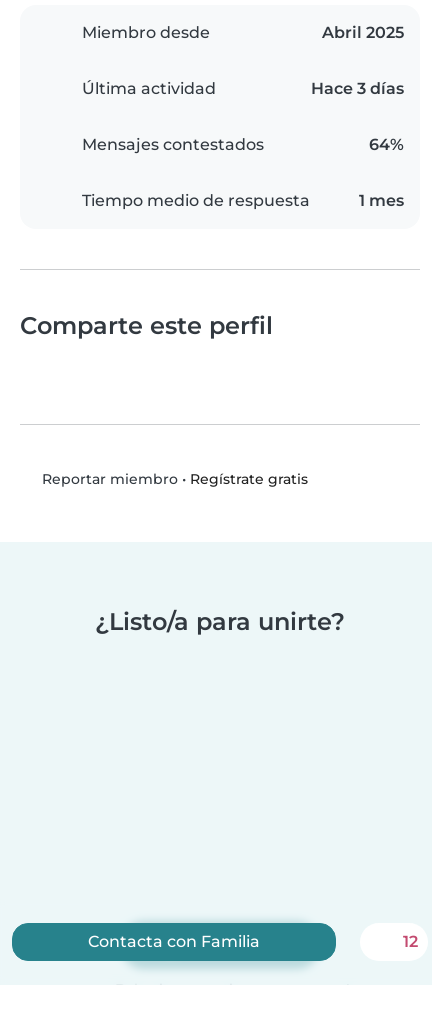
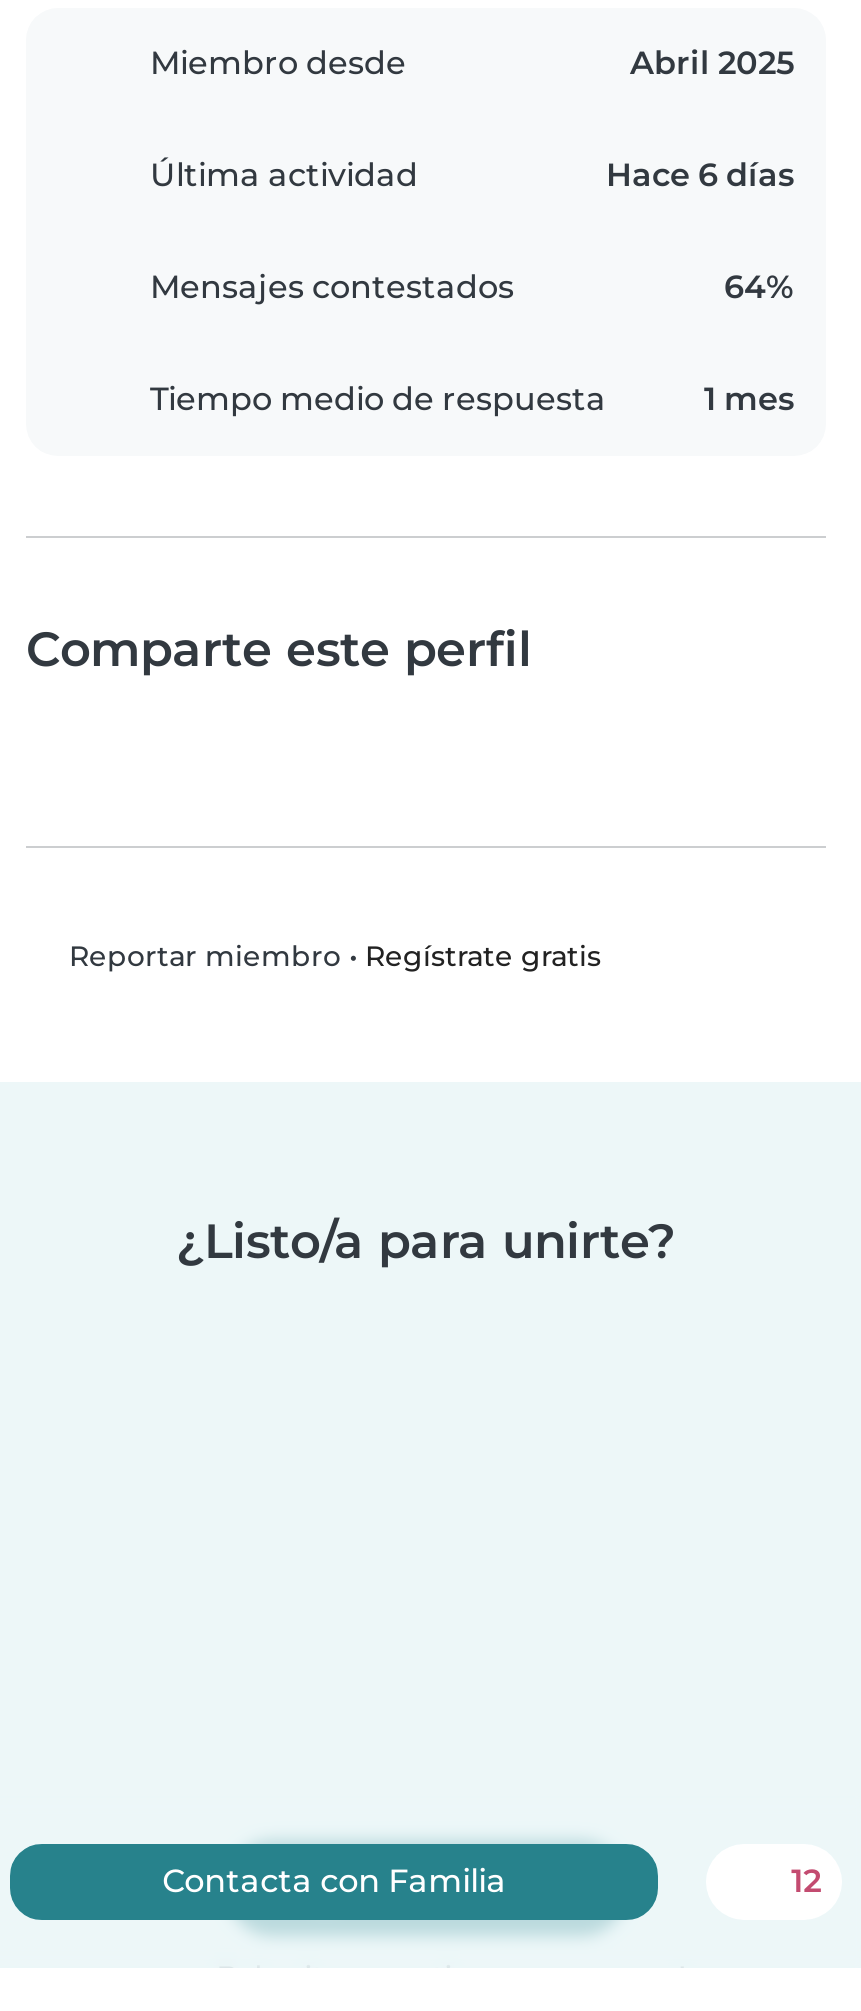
[311,79,404,98] Hace 3 días -> [606,157,794,195] Hace 6 días

